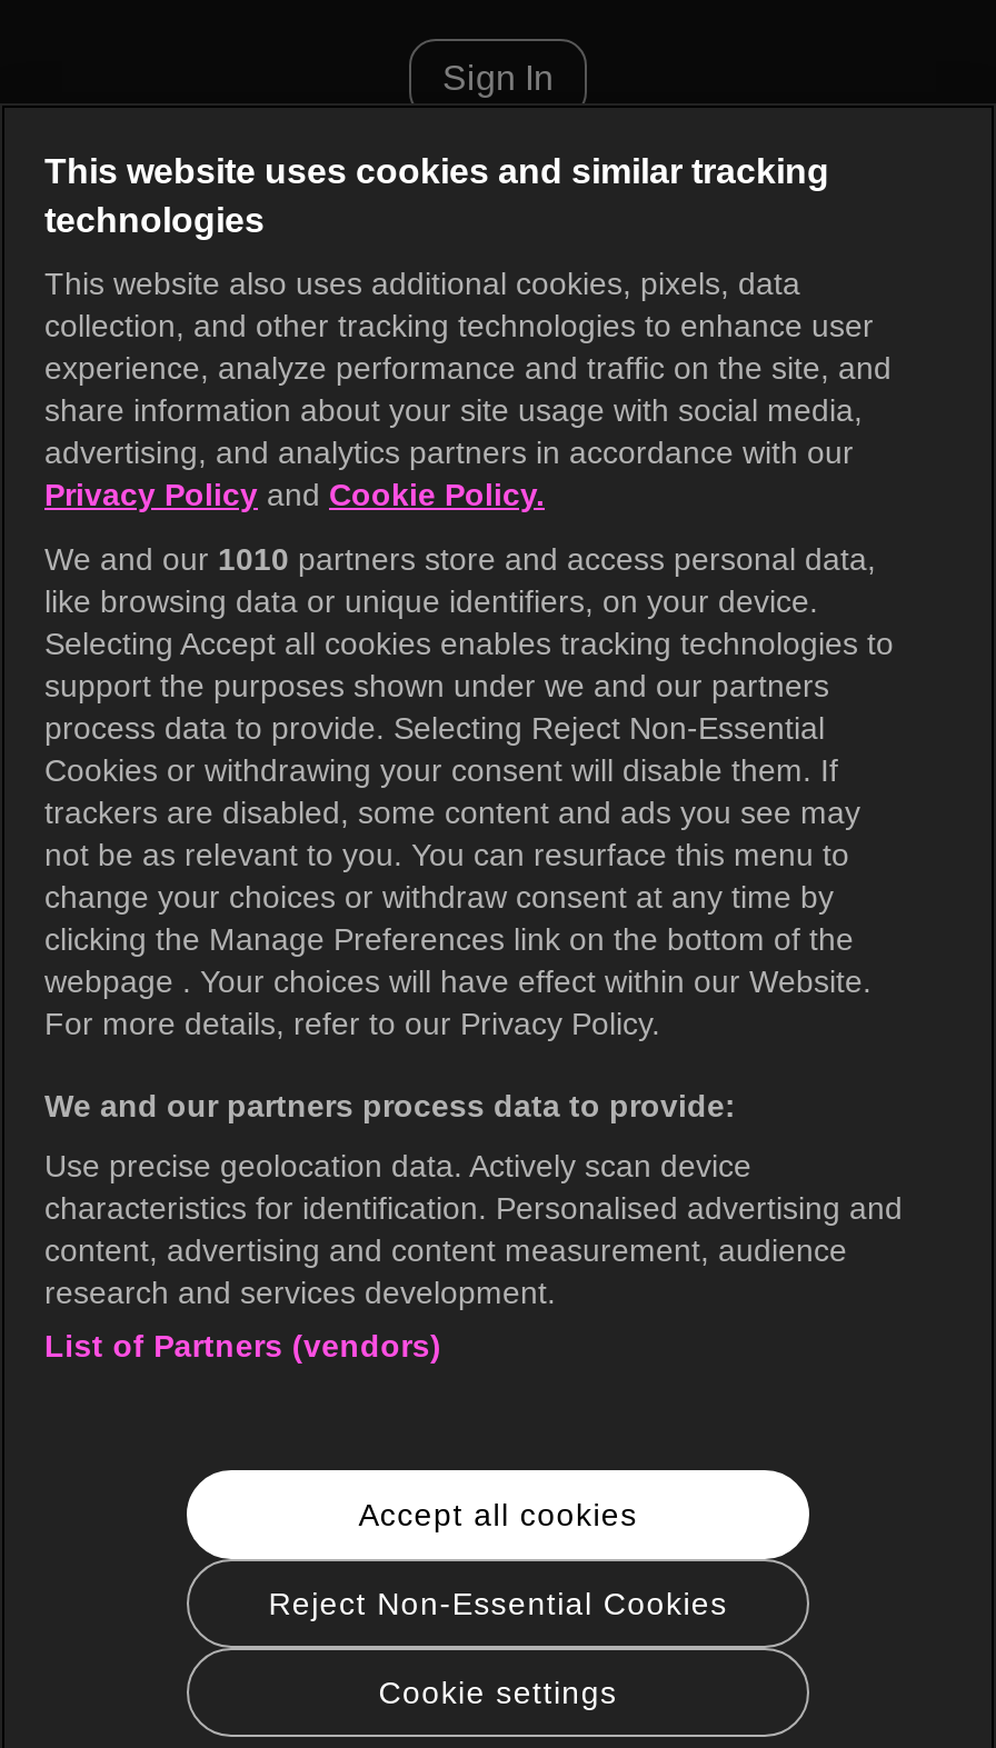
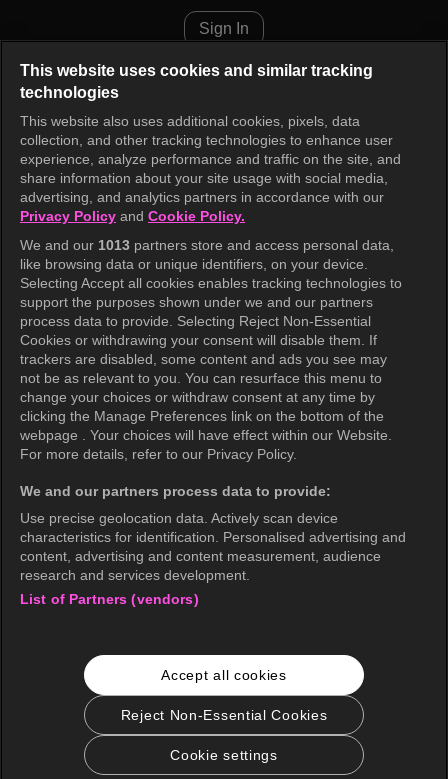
[44,541,876,577] We and our 1010 partners store and access personal data, -> [20,237,394,253] We and our 1013 partners store and access personal data,

